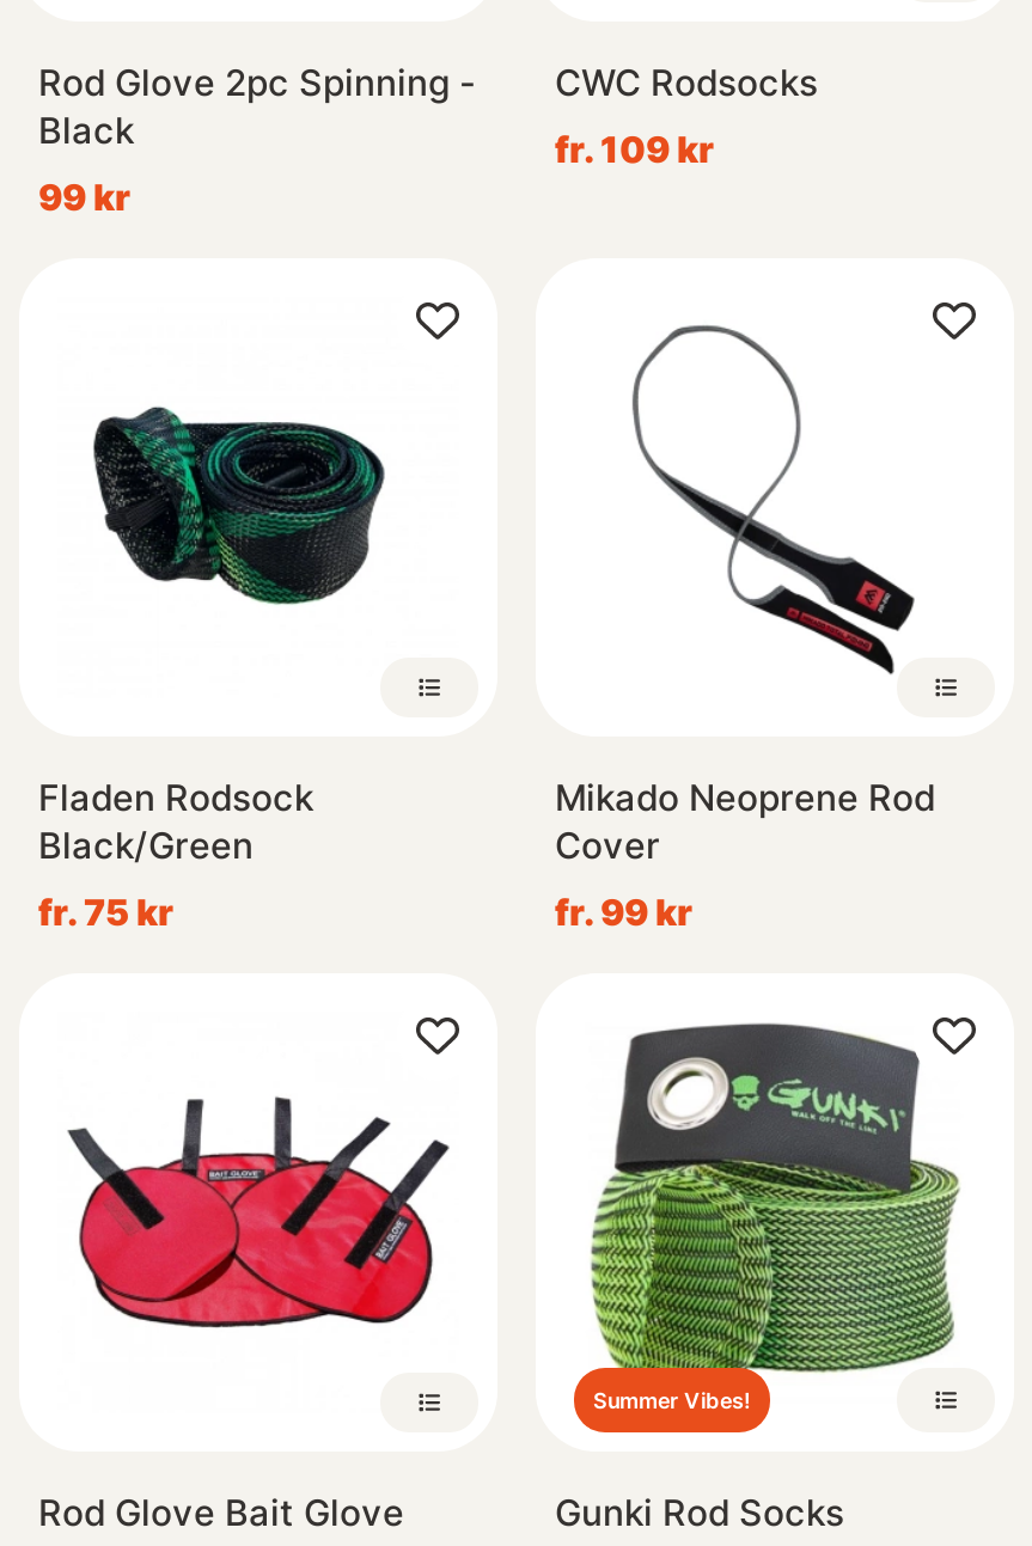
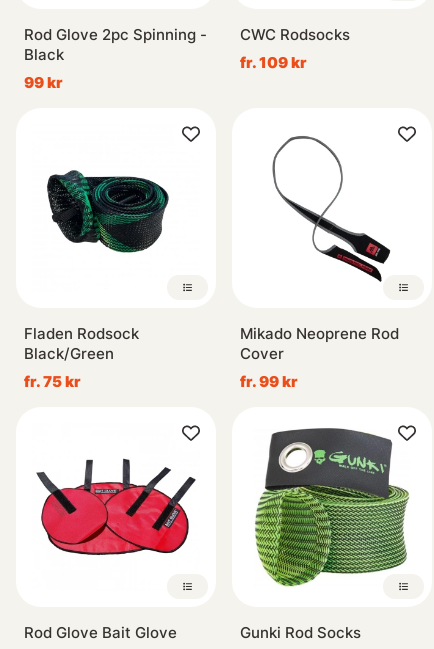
[593,1387,751,1414] Summer Vibes! -> none

